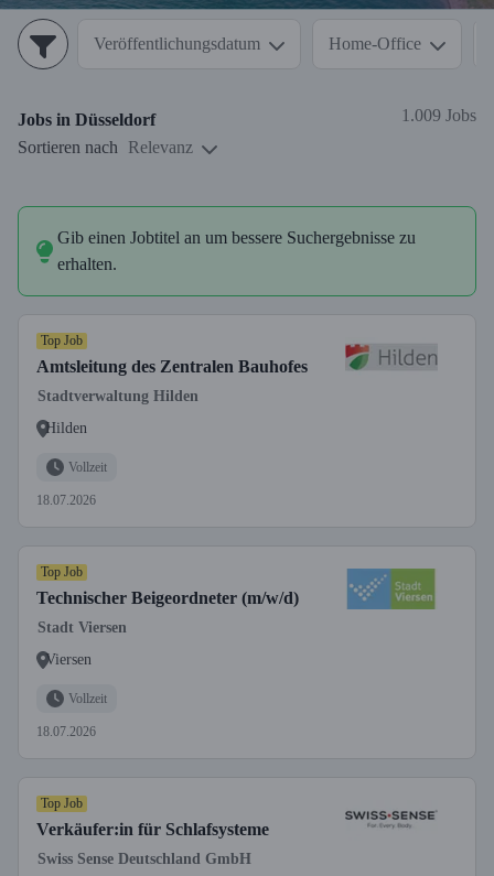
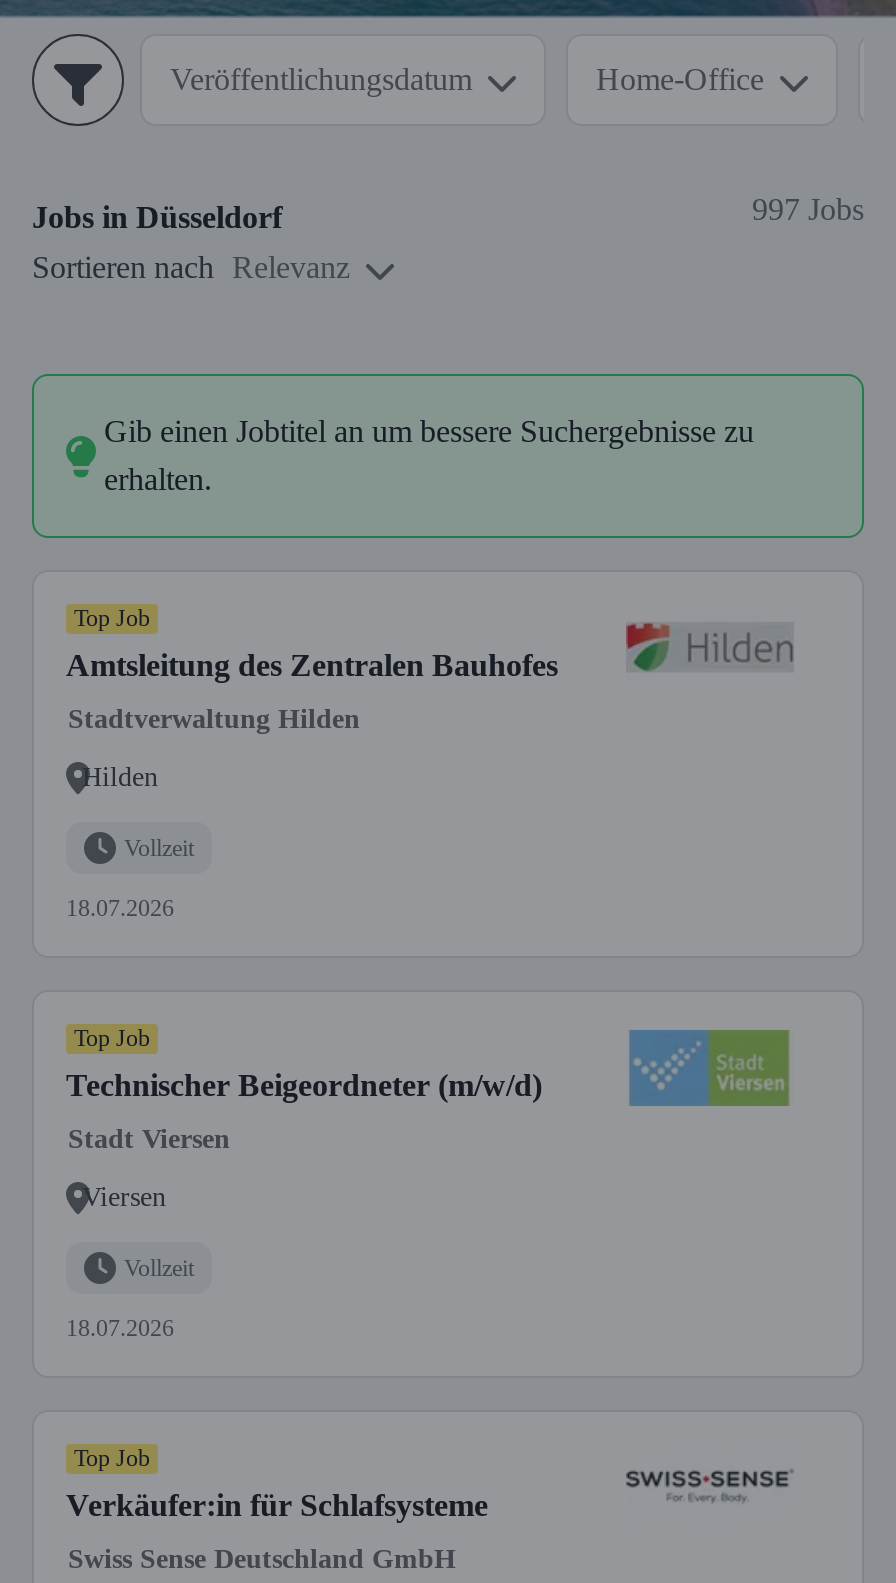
[401,106,476,125] 1.009 Jobs -> [752,192,864,226] 997 Jobs

